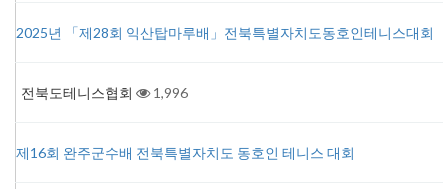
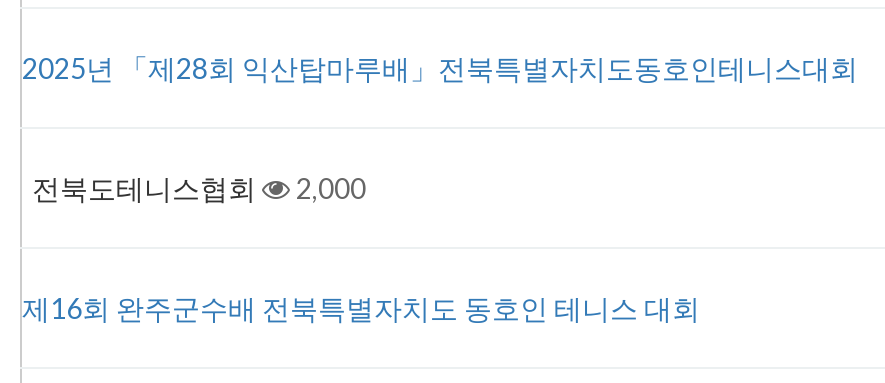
[21,84,188,101] 전북도테니스협회 1,996 -> [32,171,366,205] 전북도테니스협회 2,000

